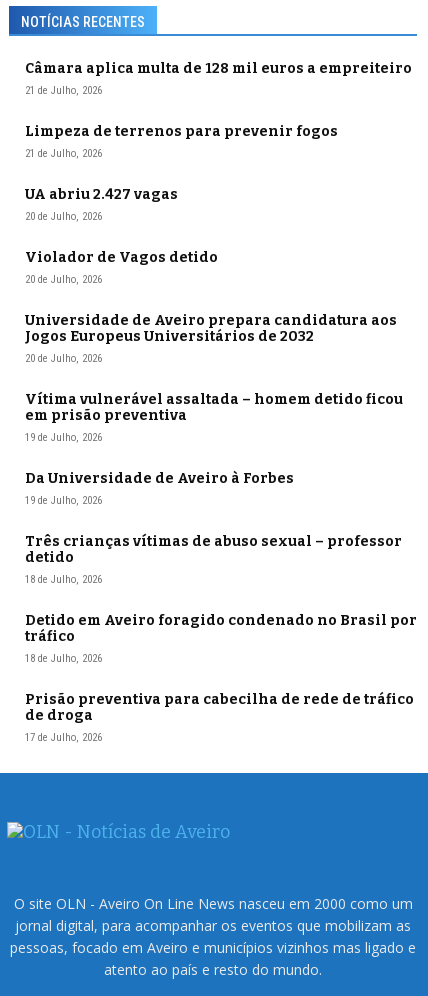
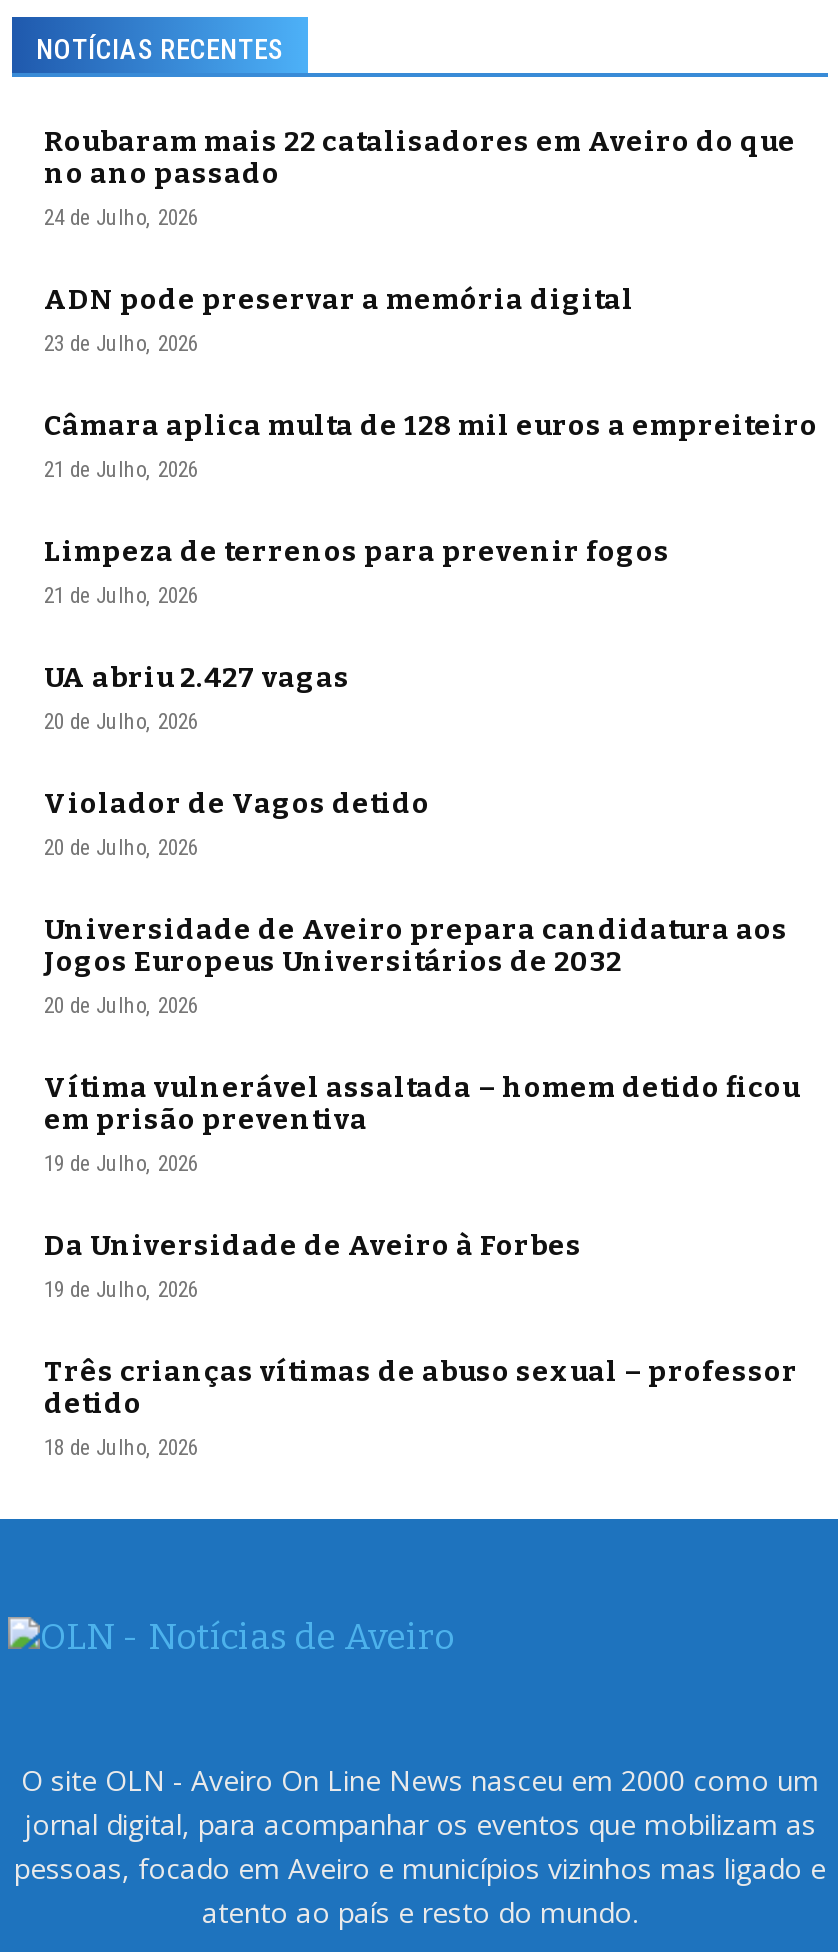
none -> [44,125,796,357] Roubaram mais 22 catalisadores em Aveiro do que | no ano passado | 24 de Julho, 2026 | ADN pode preservar a memória digital | 23 de Julho, 2026
moved [25,60,412,586] -> [44,409,818,1461]: Câmara aplica multa de 128 mil euros a empreiteiro | 21 de Julho, 2026 | Limpeza de terrenos para prevenir fogos | ... | detido | 18 de Julho, 2026
[25,612,417,744] Detido em Aveiro foragido condenado no Brasil por | tráfico | 18 de Julho, 2026 | Prisão preventiva para cabecilha de rede de tráfico | de droga | 17 de Julho, 2026 -> none

